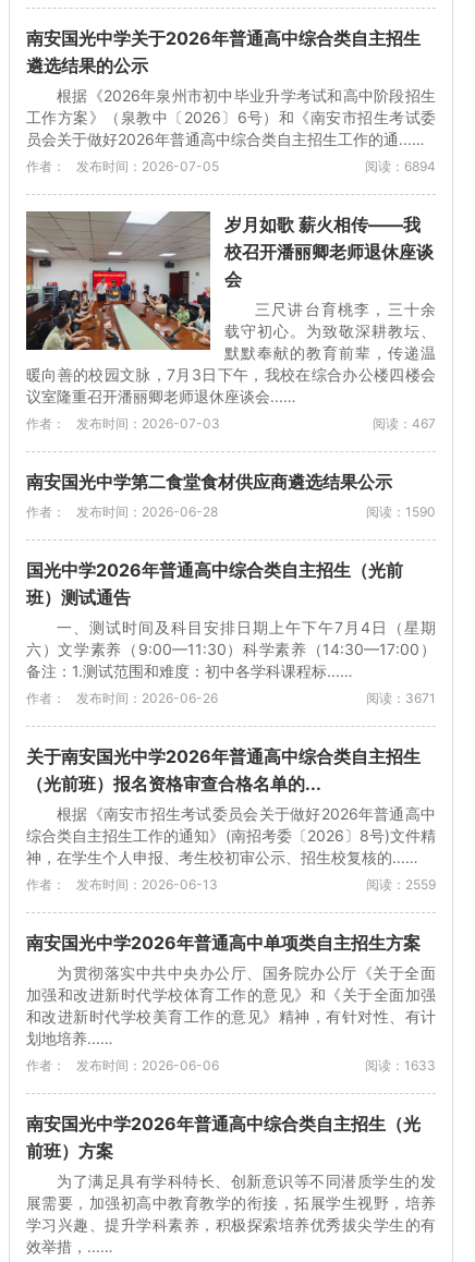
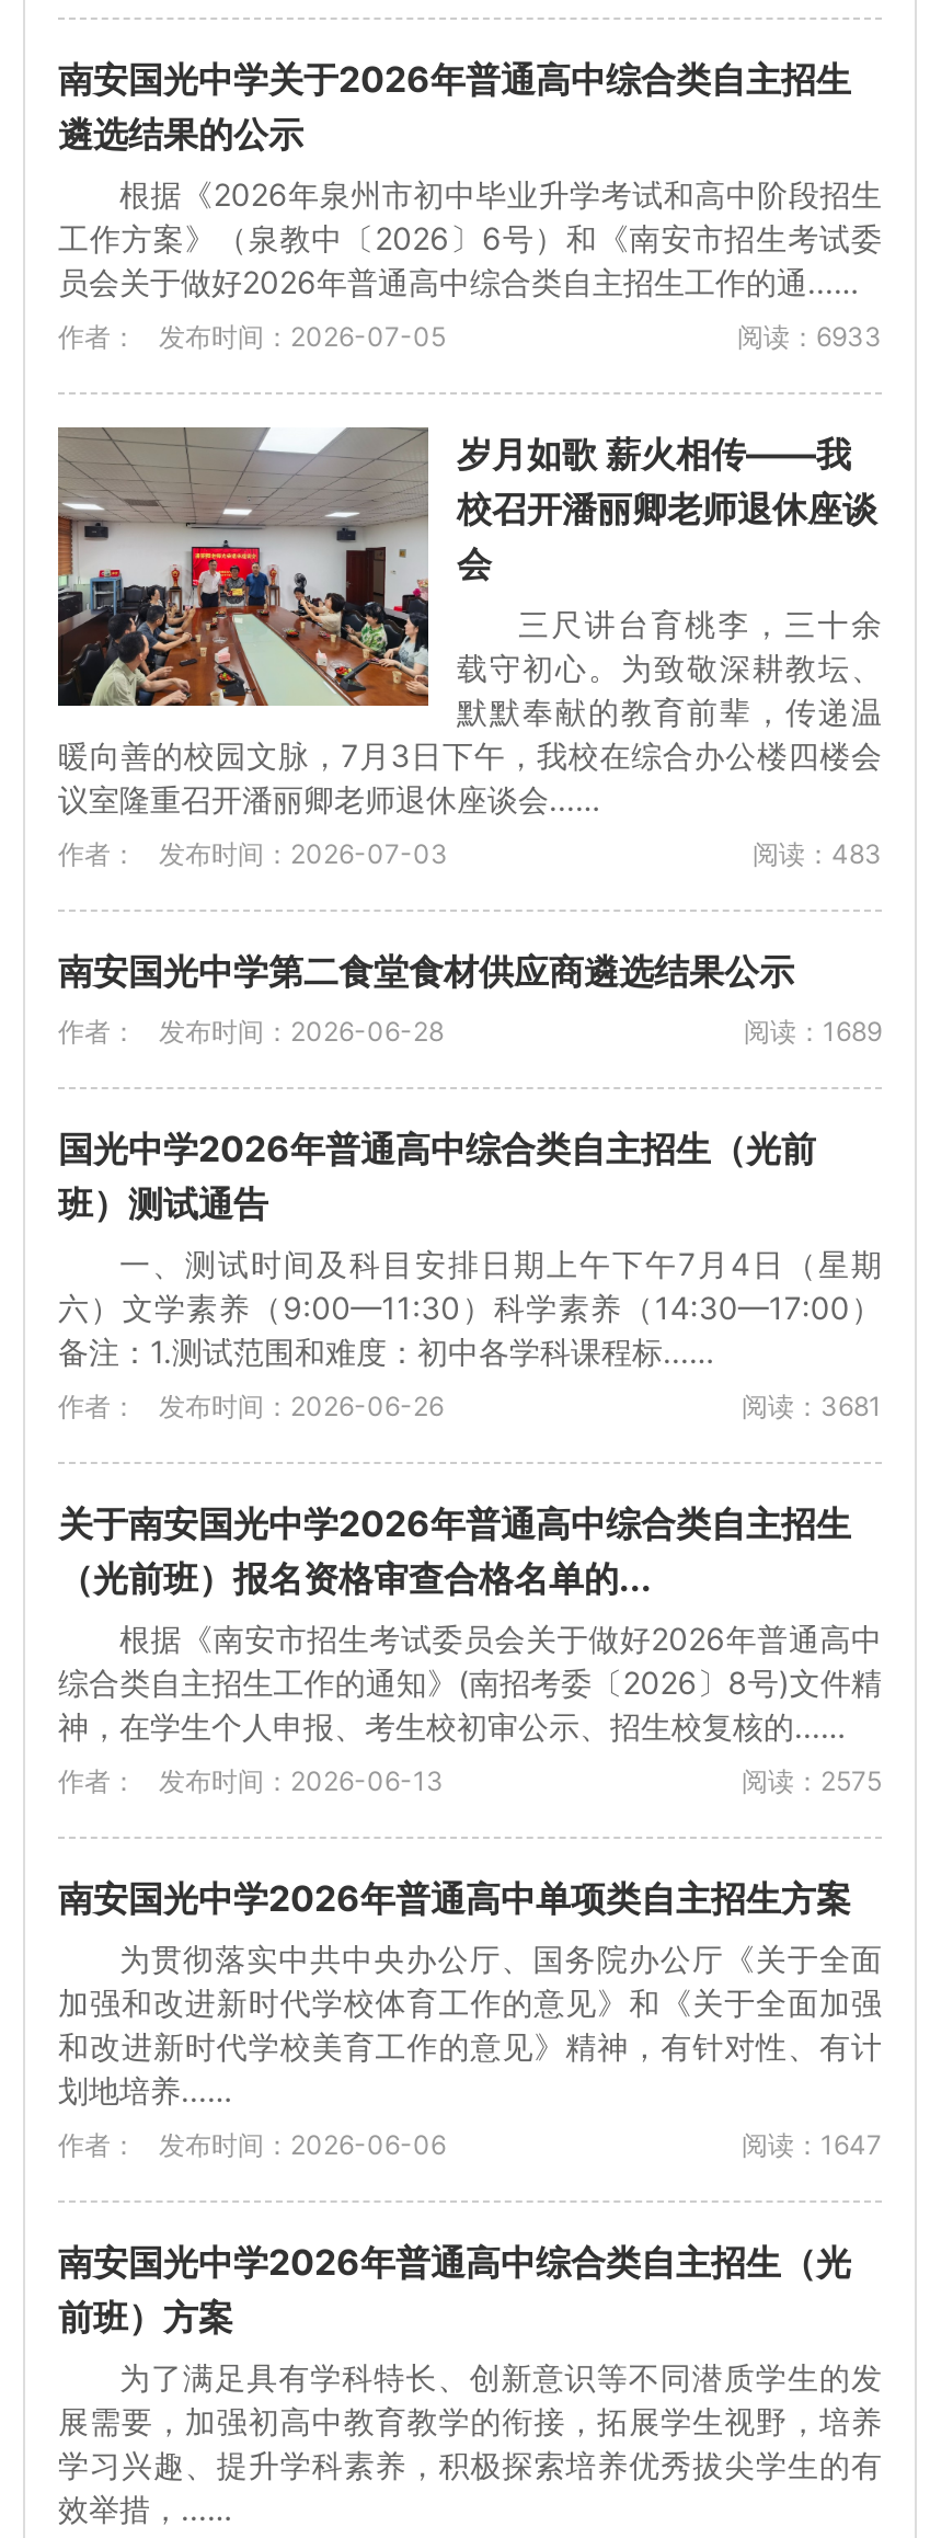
[365,158,436,174] 阅读：6894 -> [737,320,882,353] 阅读：6933
[373,415,436,432] 阅读：467 -> [753,837,882,870] 阅读：483
[366,503,436,520] 阅读：1590 -> [744,1015,882,1048] 阅读：1689
[366,690,436,706] 阅读：3671 -> [742,1390,882,1422] 阅读：3681
[366,876,436,893] 阅读：2559 -> [742,1764,882,1797] 阅读：2575
[365,1057,436,1073] 阅读：1633 -> [742,2128,882,2161] 阅读：1647

